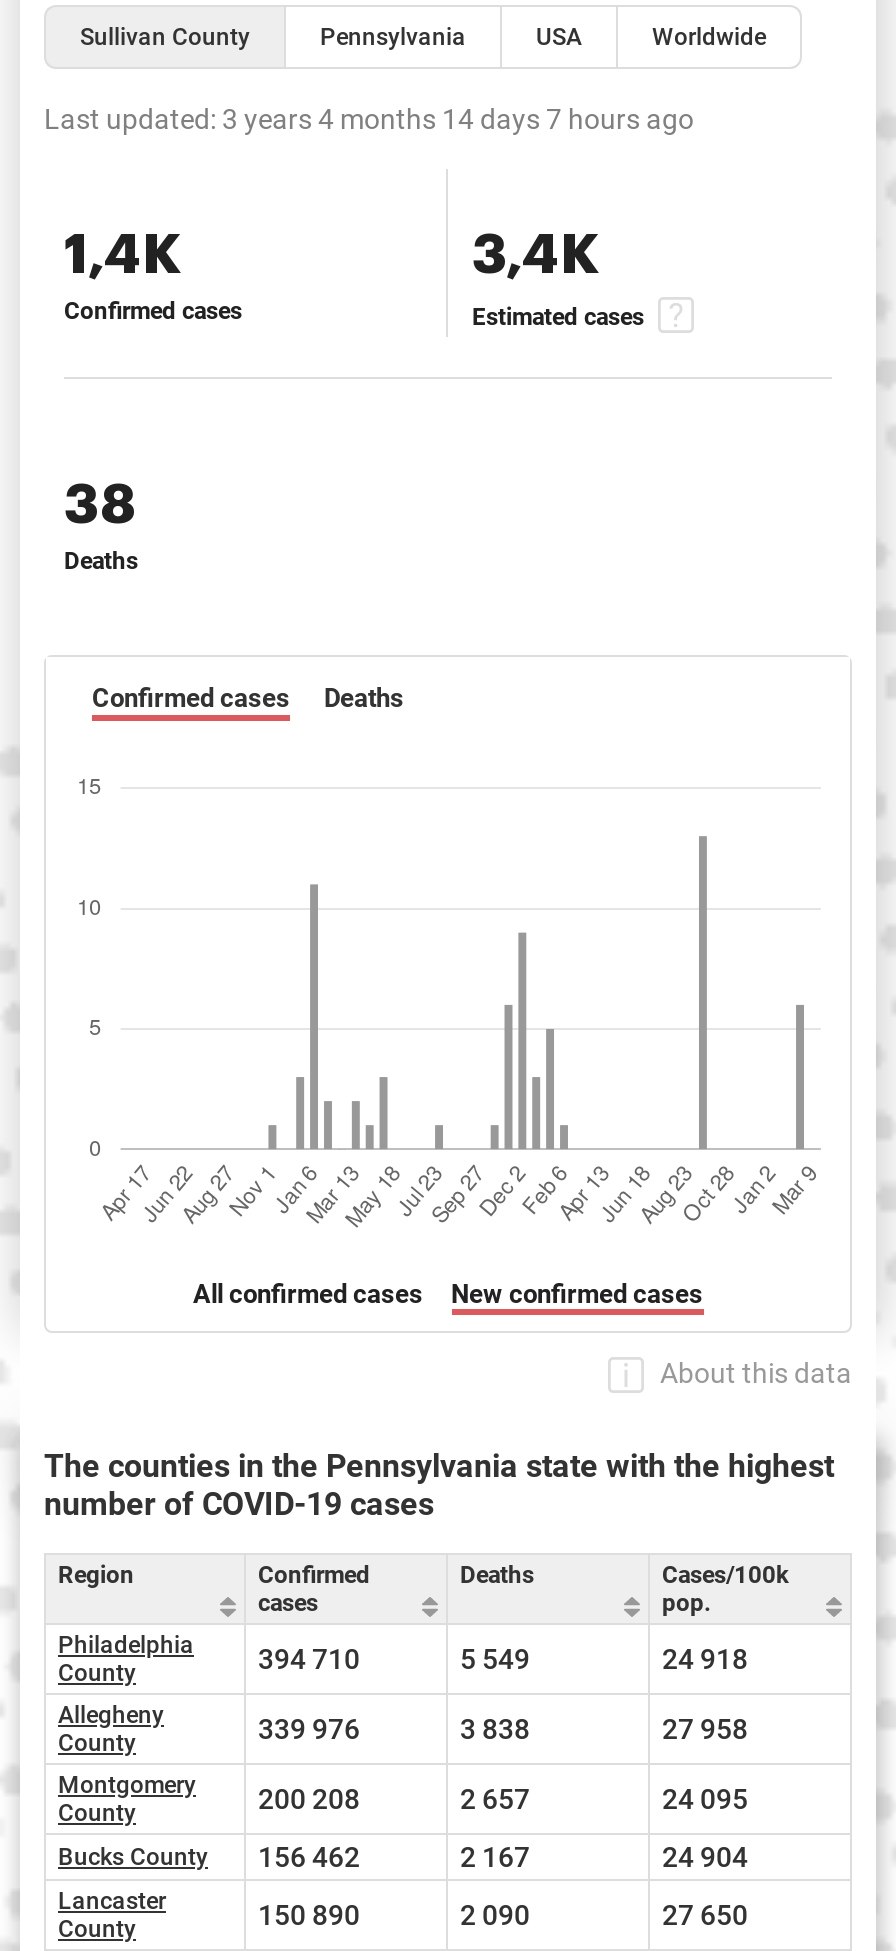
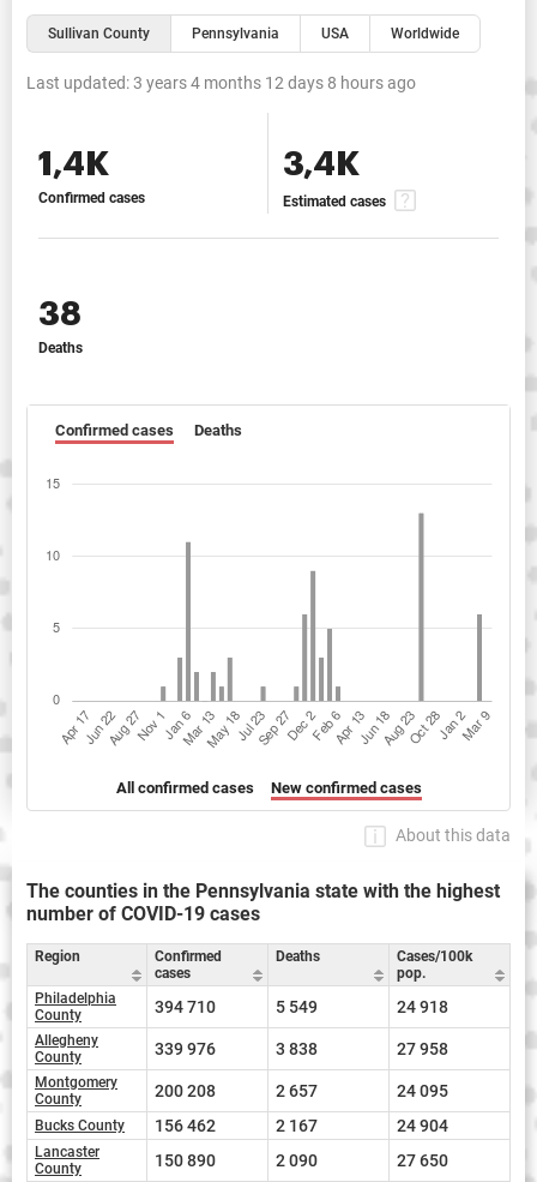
[44,103,694,135] Last updated: 3 years 4 months 14 days 7 hours ago -> [26,73,416,92] Last updated: 3 years 4 months 12 days 8 hours ago

